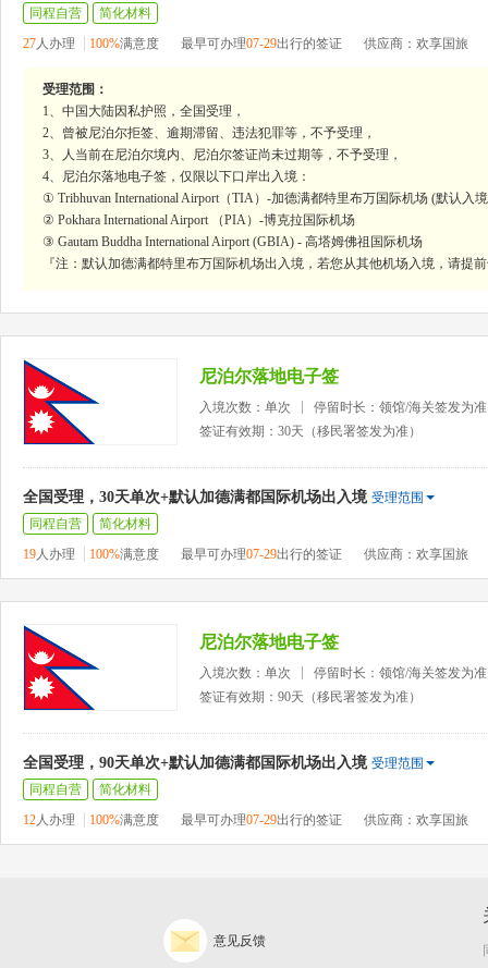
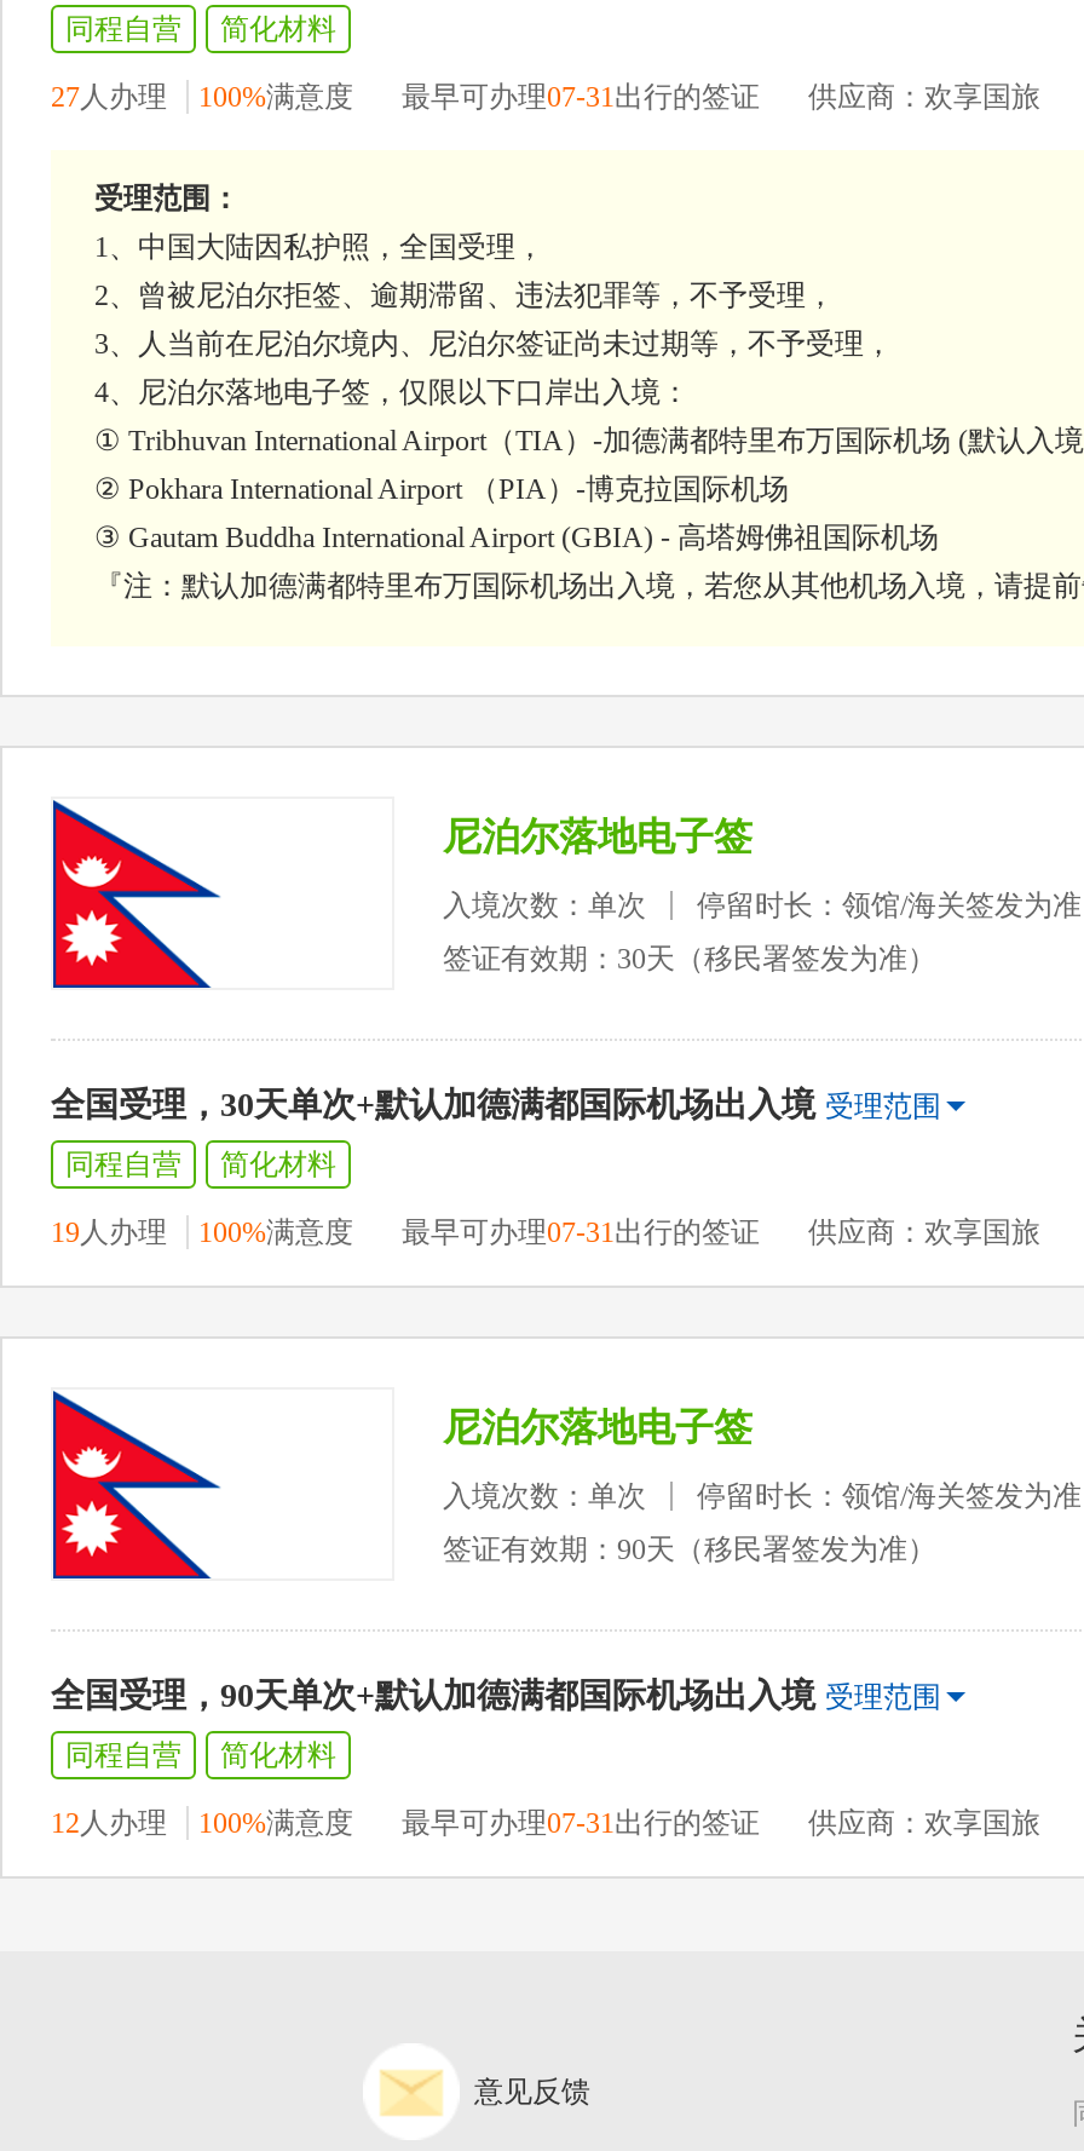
[181,36,342,51] 最早可办理07-29出行的签证 -> [402,80,760,114] 最早可办理07-31出行的签证
[181,547,342,562] 最早可办理07-29出行的签证 -> [402,1215,760,1249] 最早可办理07-31出行的签证
[181,812,342,828] 最早可办理07-29出行的签证 -> [402,1806,760,1840] 最早可办理07-31出行的签证

